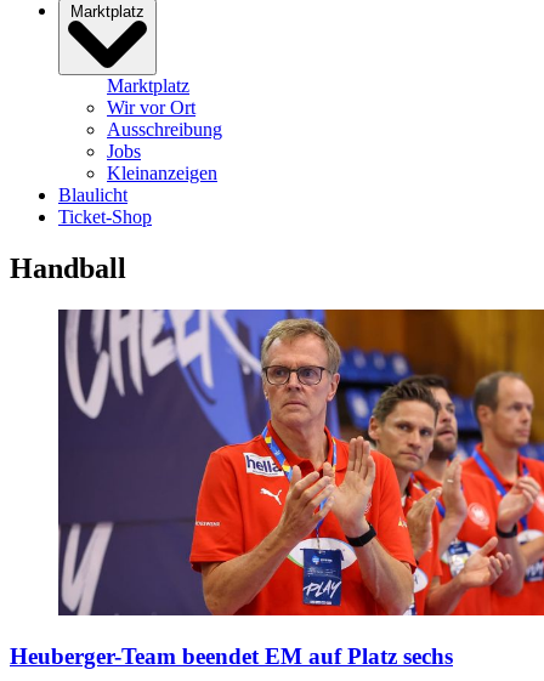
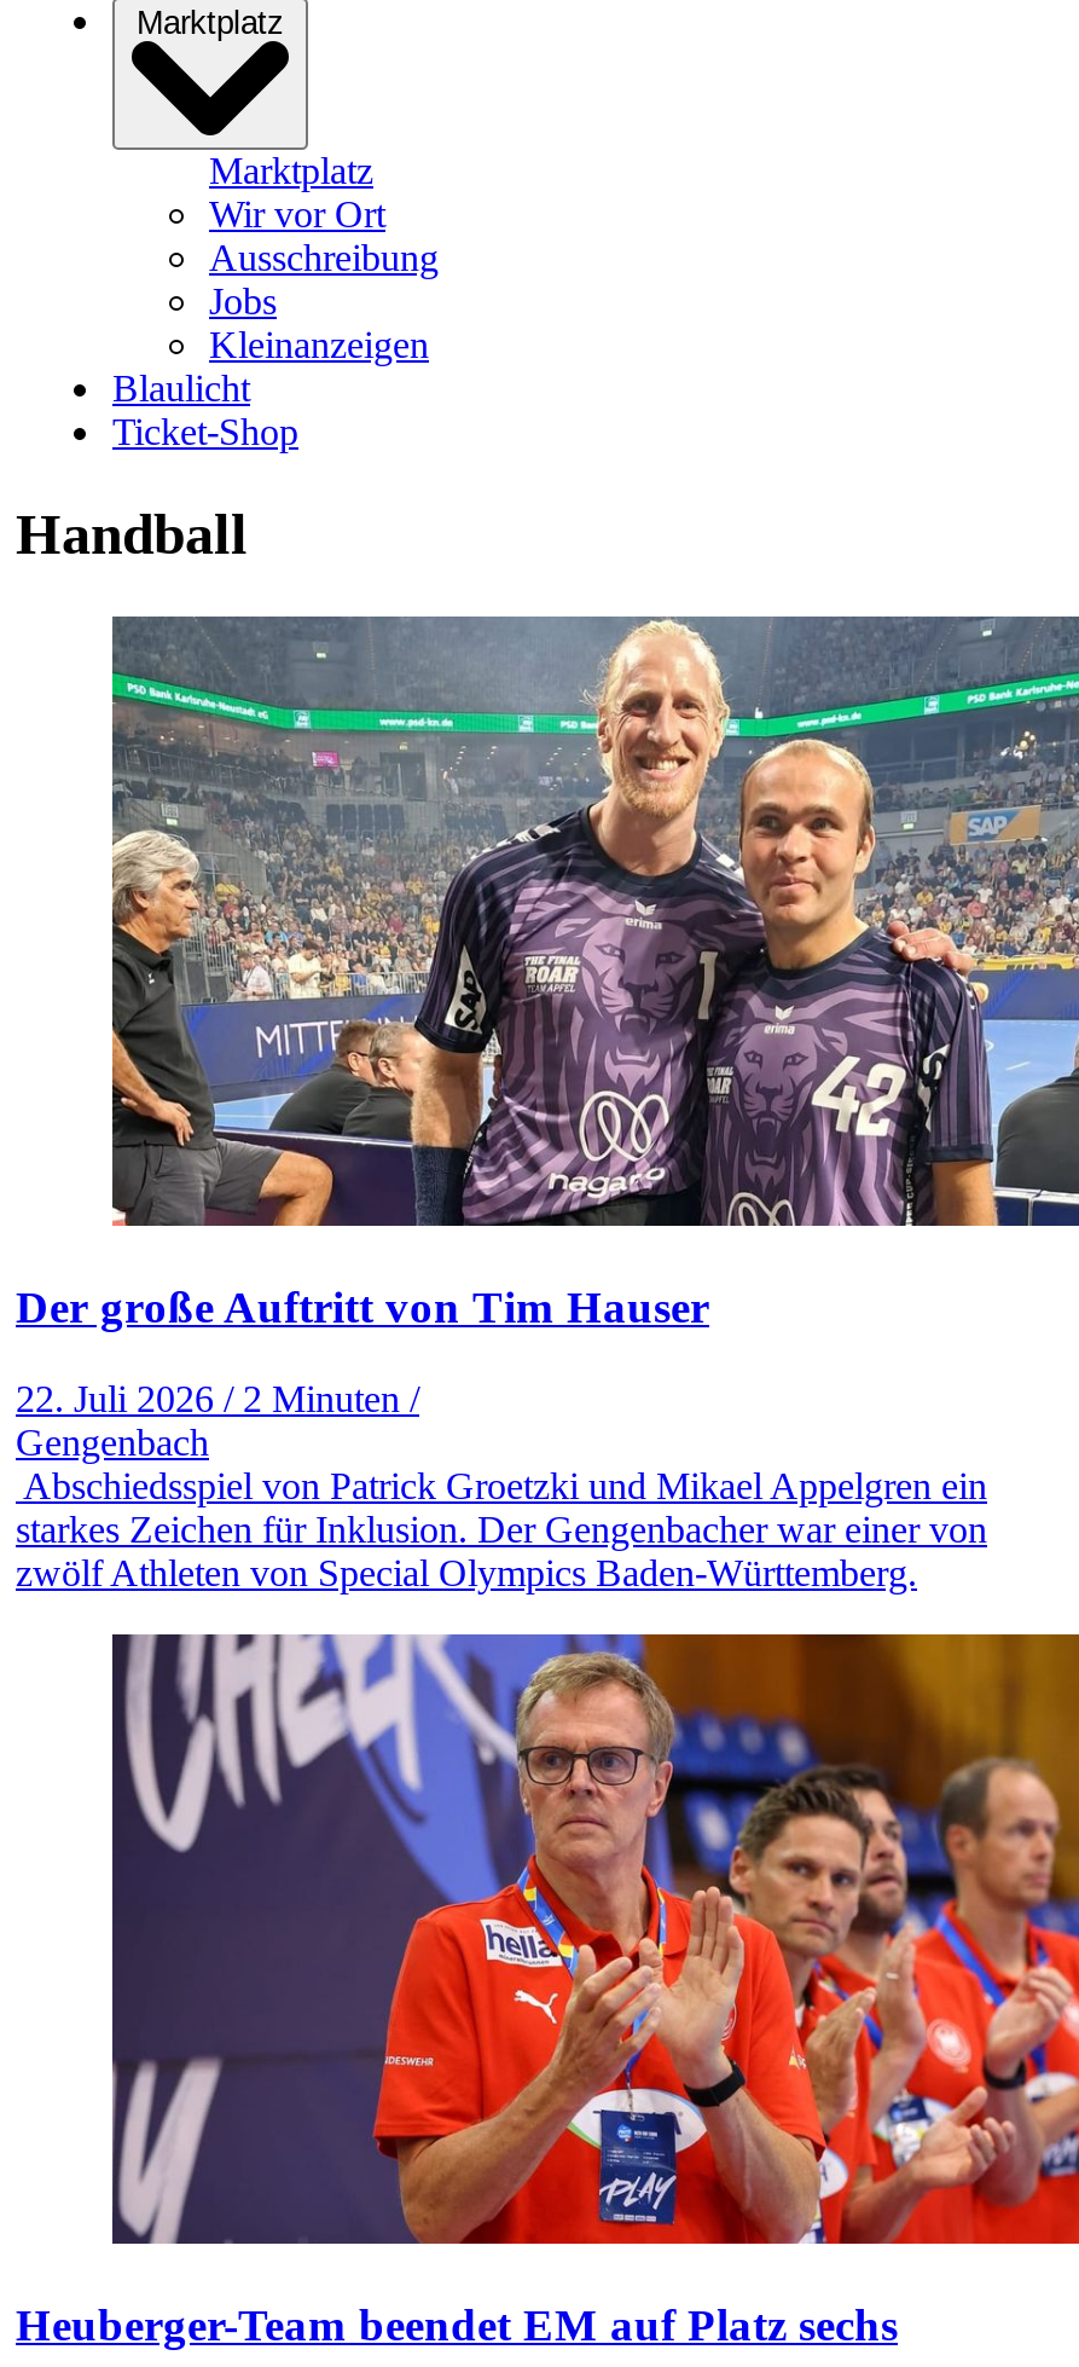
none -> [16,614,1072,1595] [image] | Der große Auftritt von Tim Hauser | 22. Juli 2026 / 2 Minuten / | Gengenbach | Abschiedsspiel von Patrick Groetzki und Mikael Appelgren ein | starkes Zeichen für Inklusion. Der Gengenbacher war einer von | zwölf Athleten von Special Olympics Baden-Württemberg.

